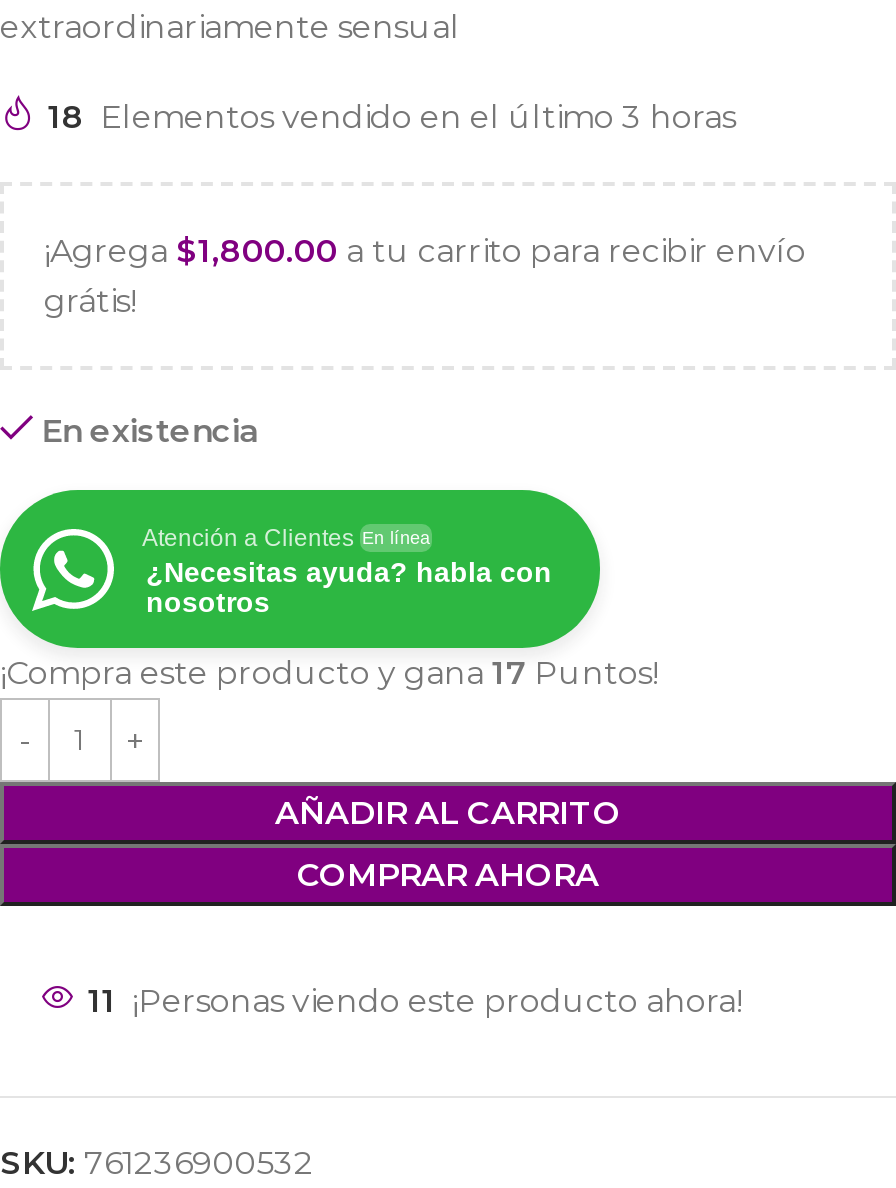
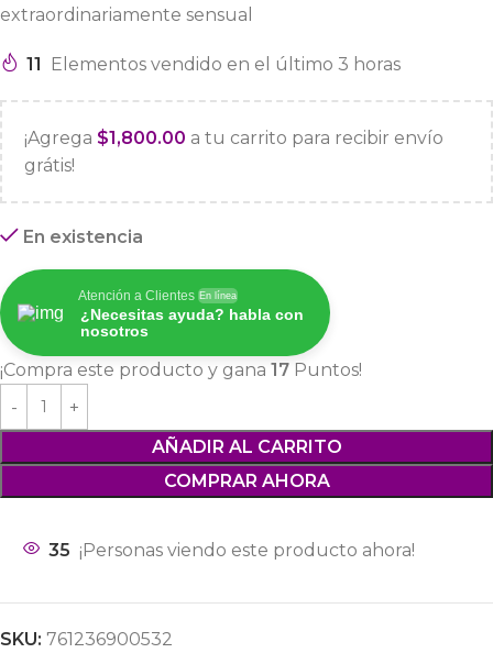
[48,98,736,136] 18 Elementos vendido en el último 3 horas -> [26,54,401,75] 11 Elementos vendido en el último 3 horas
[32,526,114,612] [image] -> [19,290,63,335] [image]
[88,982,742,1020] 11 ¡Personas viendo este producto ahora! -> [48,540,415,561] 35 ¡Personas viendo este producto ahora!

